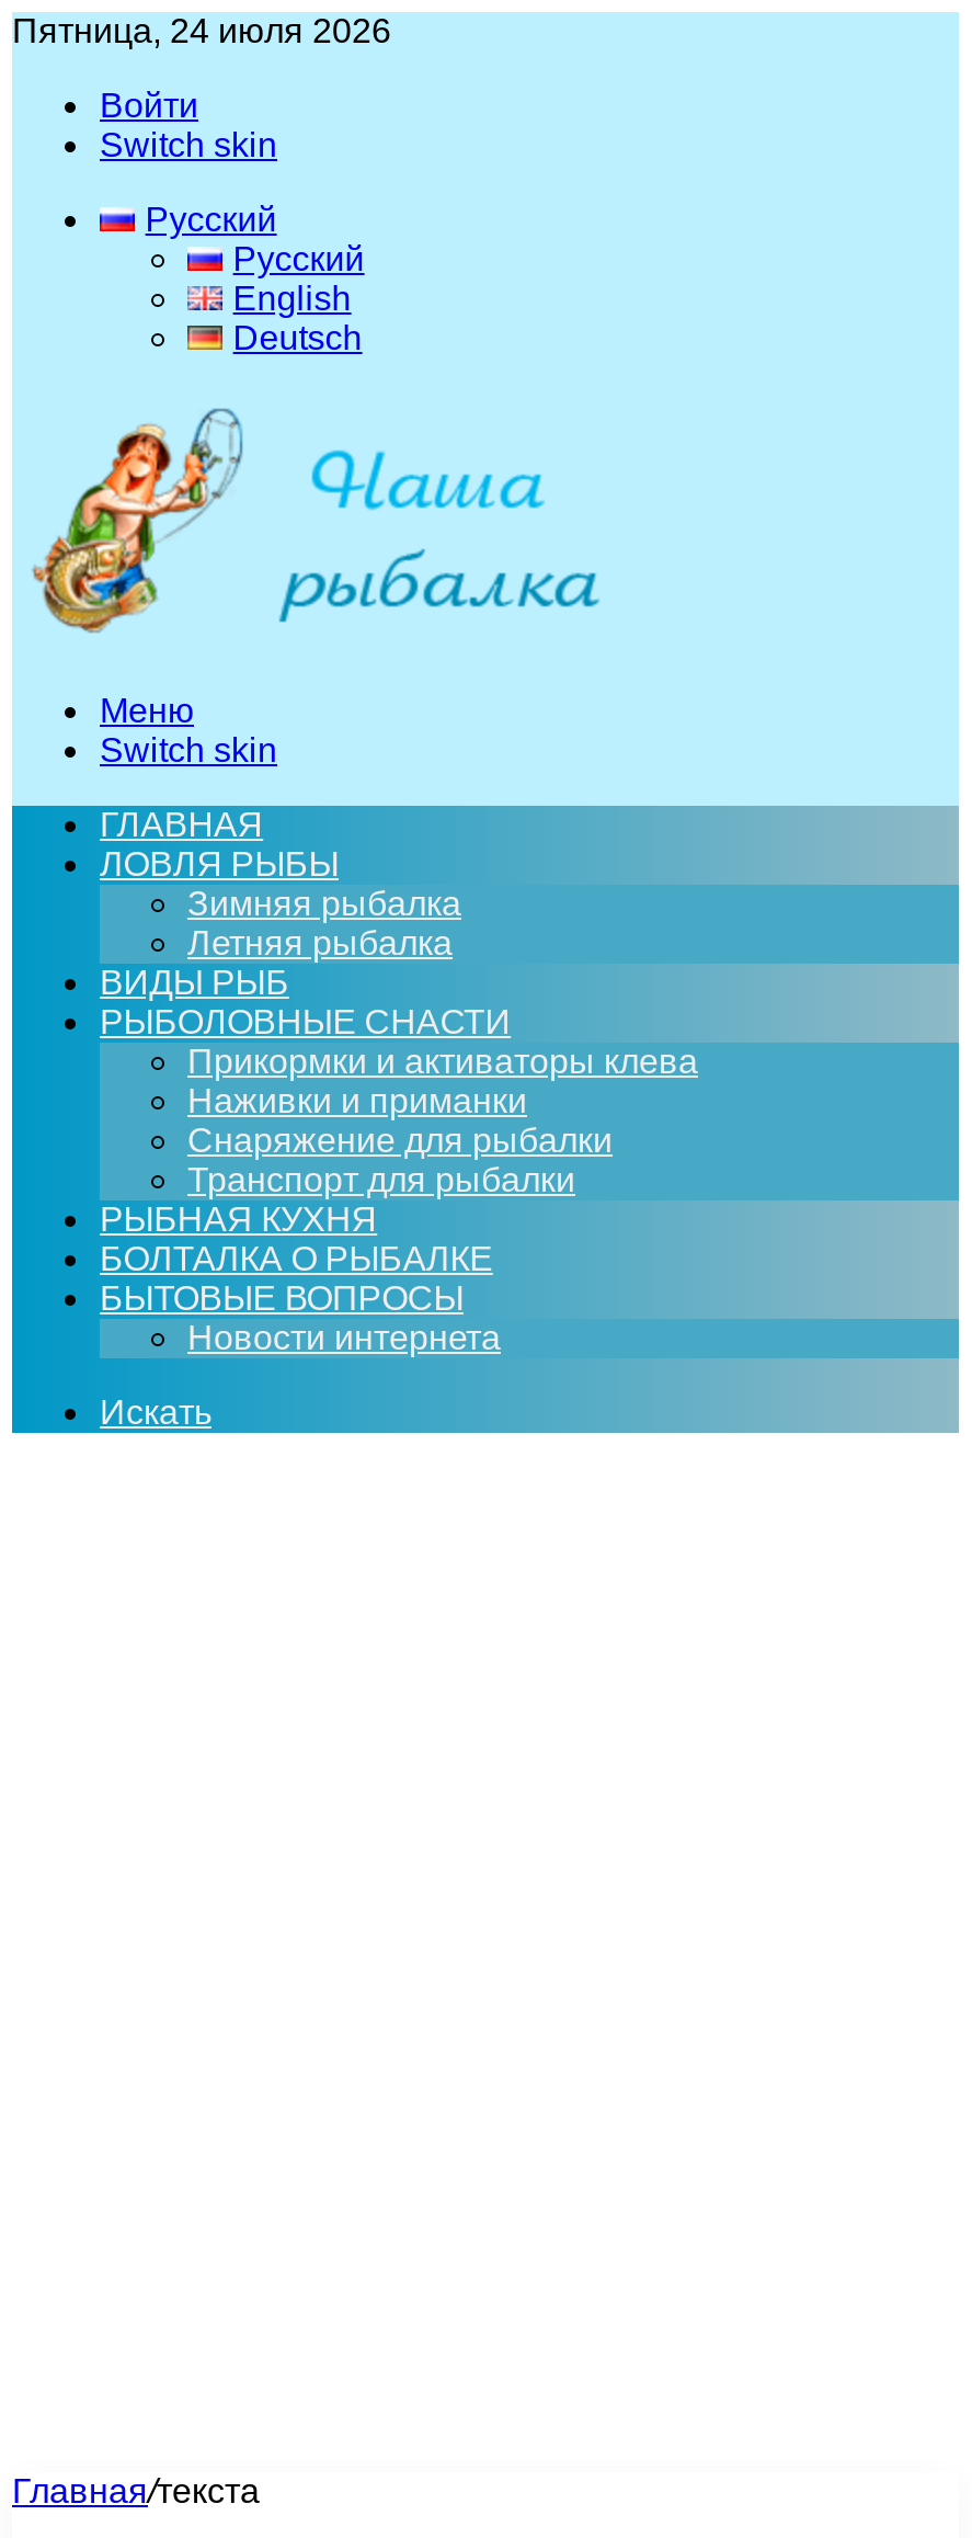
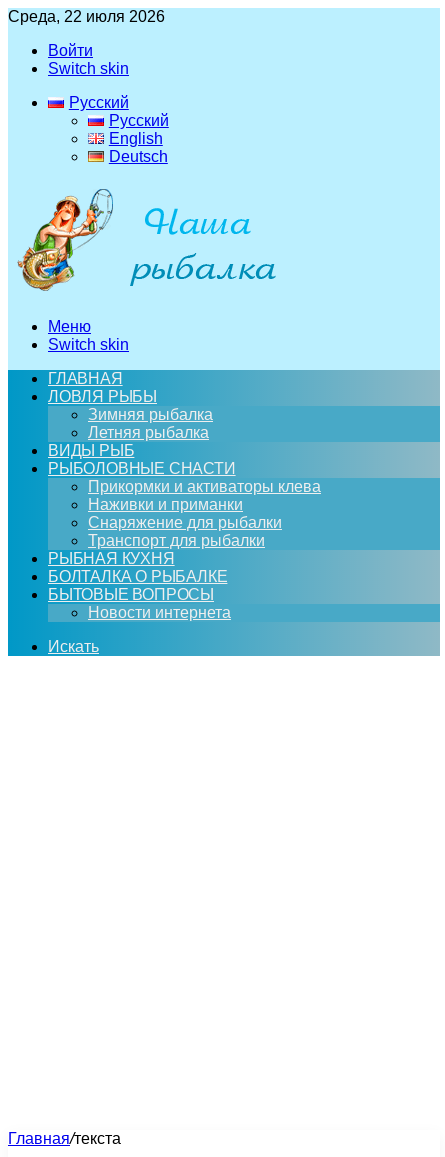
[12,12,391,49] Пятница, 24 июля 2026 -> [8,8,165,25] Среда, 22 июля 2026

